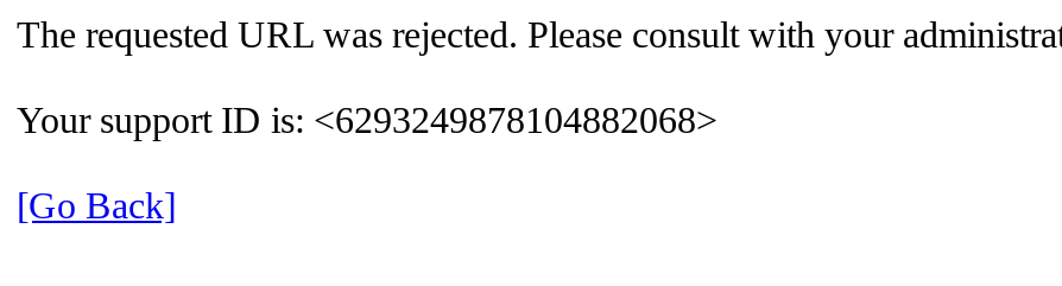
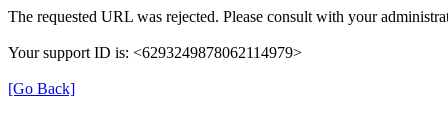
[17,100,718,140] Your support ID is: <6293249878104882068> -> [8,44,302,61] Your support ID is: <6293249878062114979>

